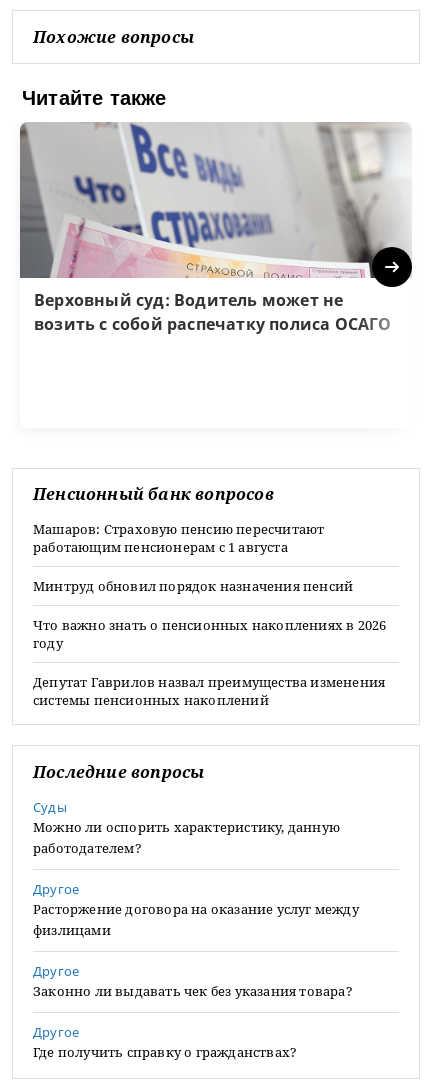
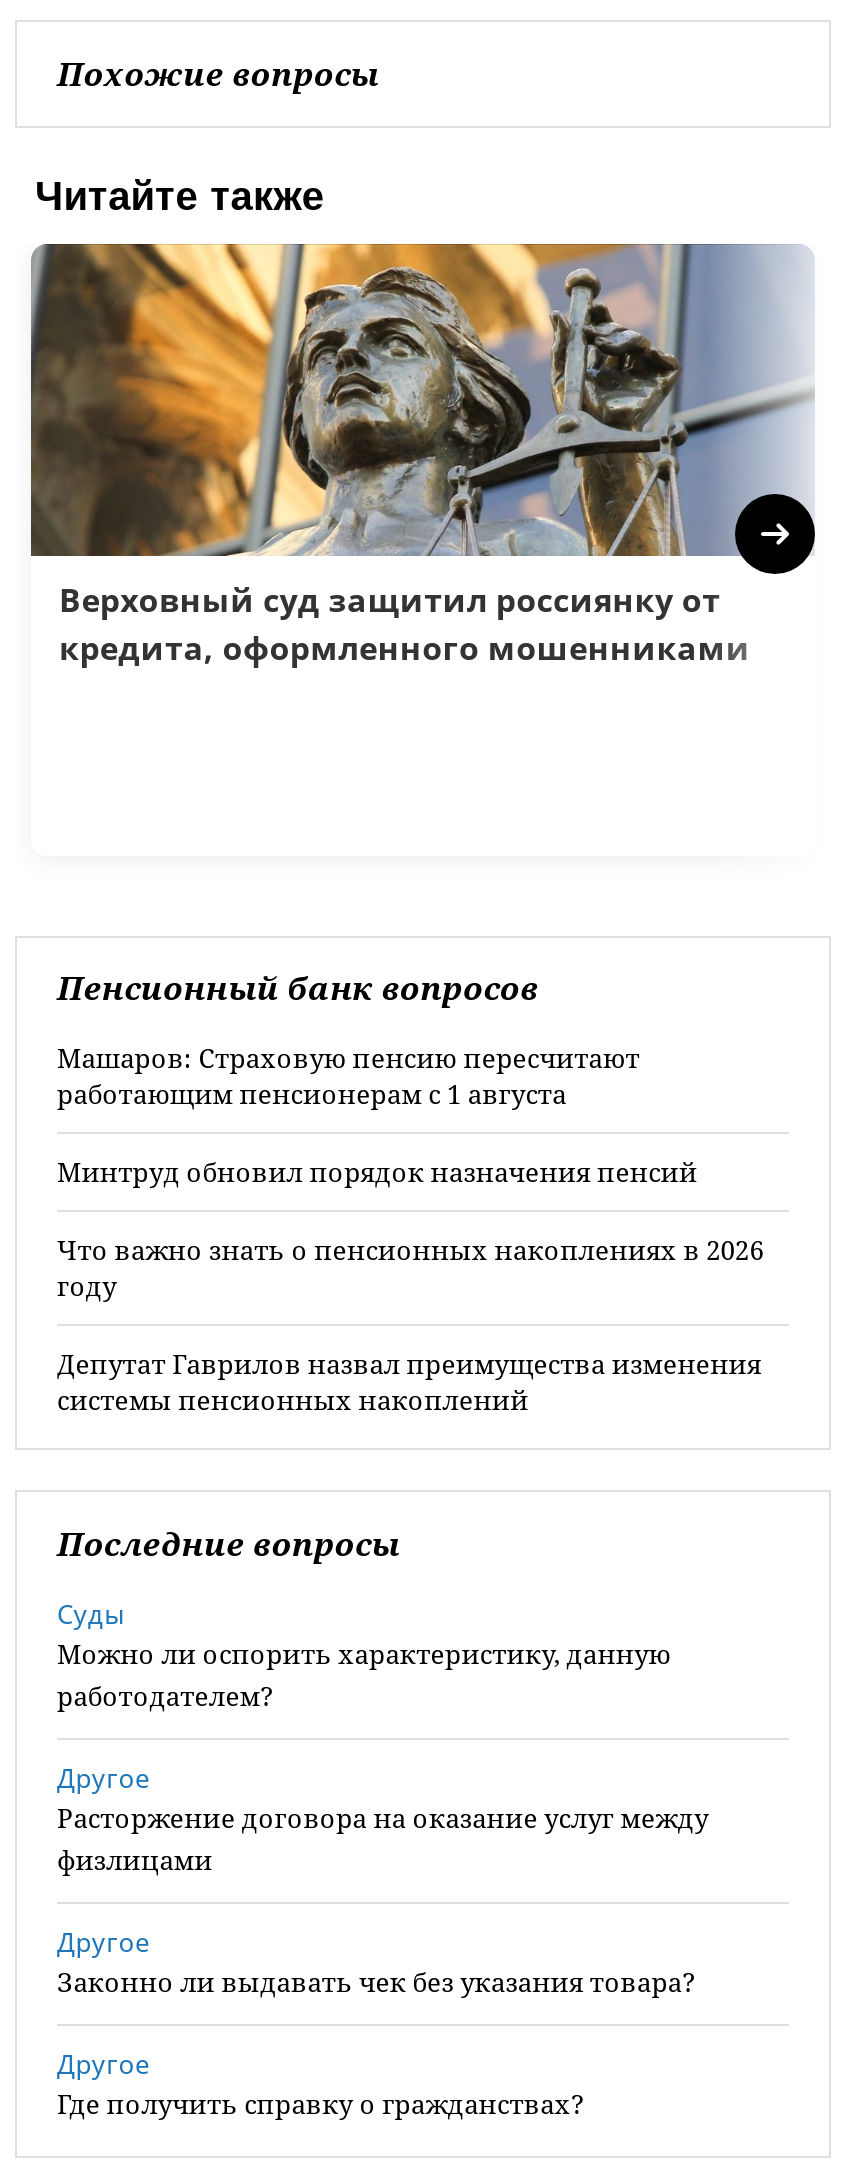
[20,121,410,335] [image] | Верховный суд: Водитель может не | возить с собой распечатку полиса ОСАГО -> [31,242,813,670] [image] | Верховный суд защитил россиянку от | кредита, оформленного мошенниками

